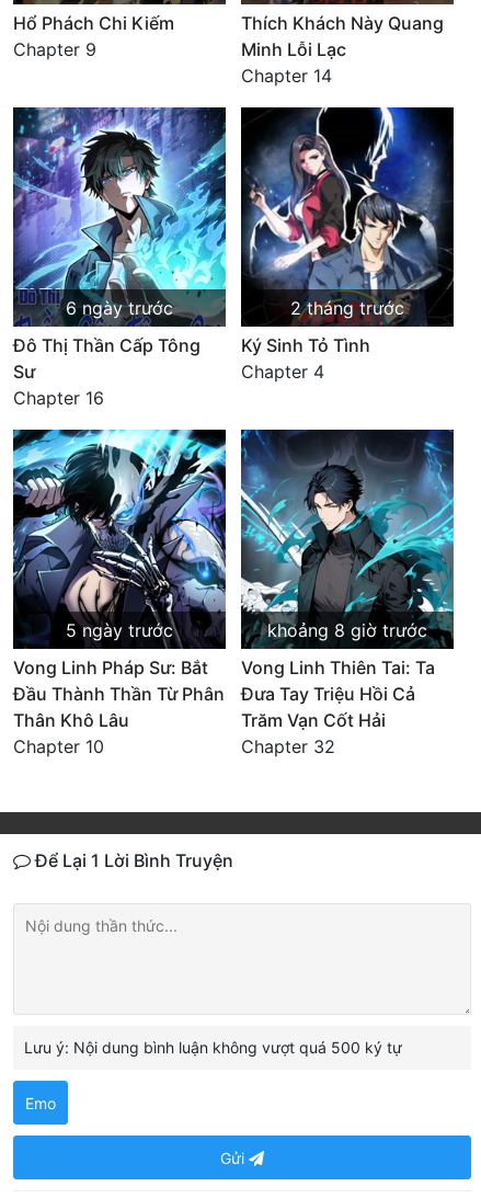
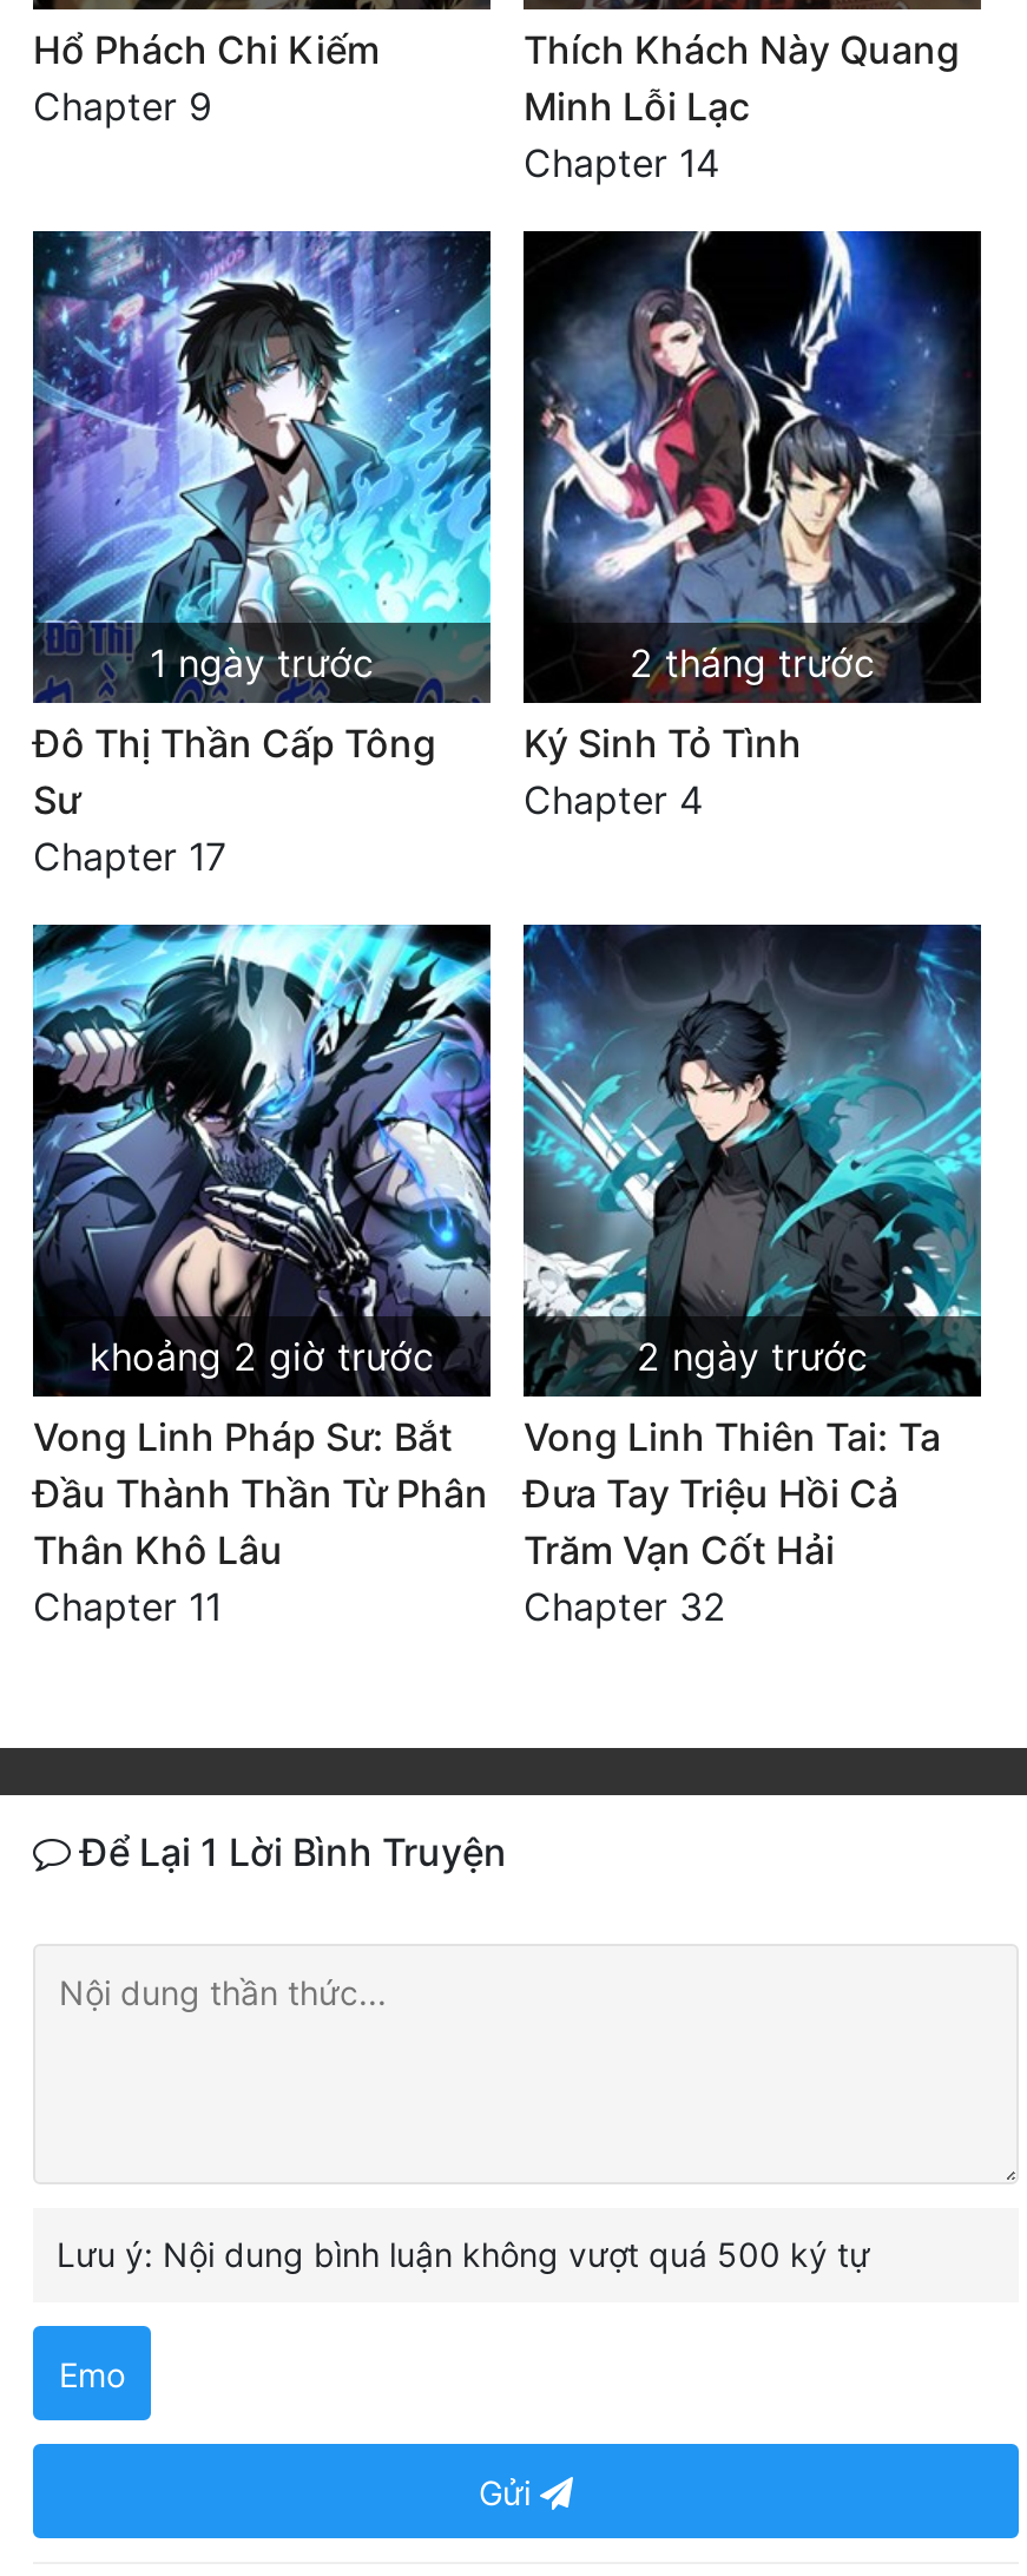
[66,297,173,319] 6 ngày trước -> [150,638,374,686] 1 ngày trước
[13,386,104,408] Chapter 16 -> [33,832,226,879] Chapter 17
[66,619,173,641] 5 ngày trước -> [90,1332,434,1379] khoảng 2 giờ trước
[267,619,427,641] khoảng 8 giờ trước -> [637,1332,868,1379] 2 ngày trước
[13,735,104,757] Chapter 10 -> [33,1582,222,1629] Chapter 11

